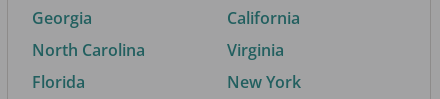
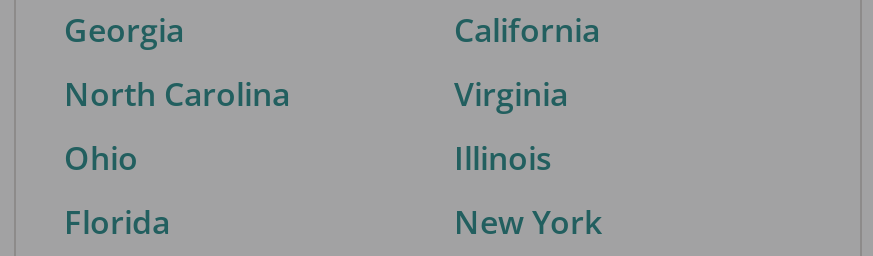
none -> [64,137,138,181] Ohio
none -> [454,137,552,181] Illinois

